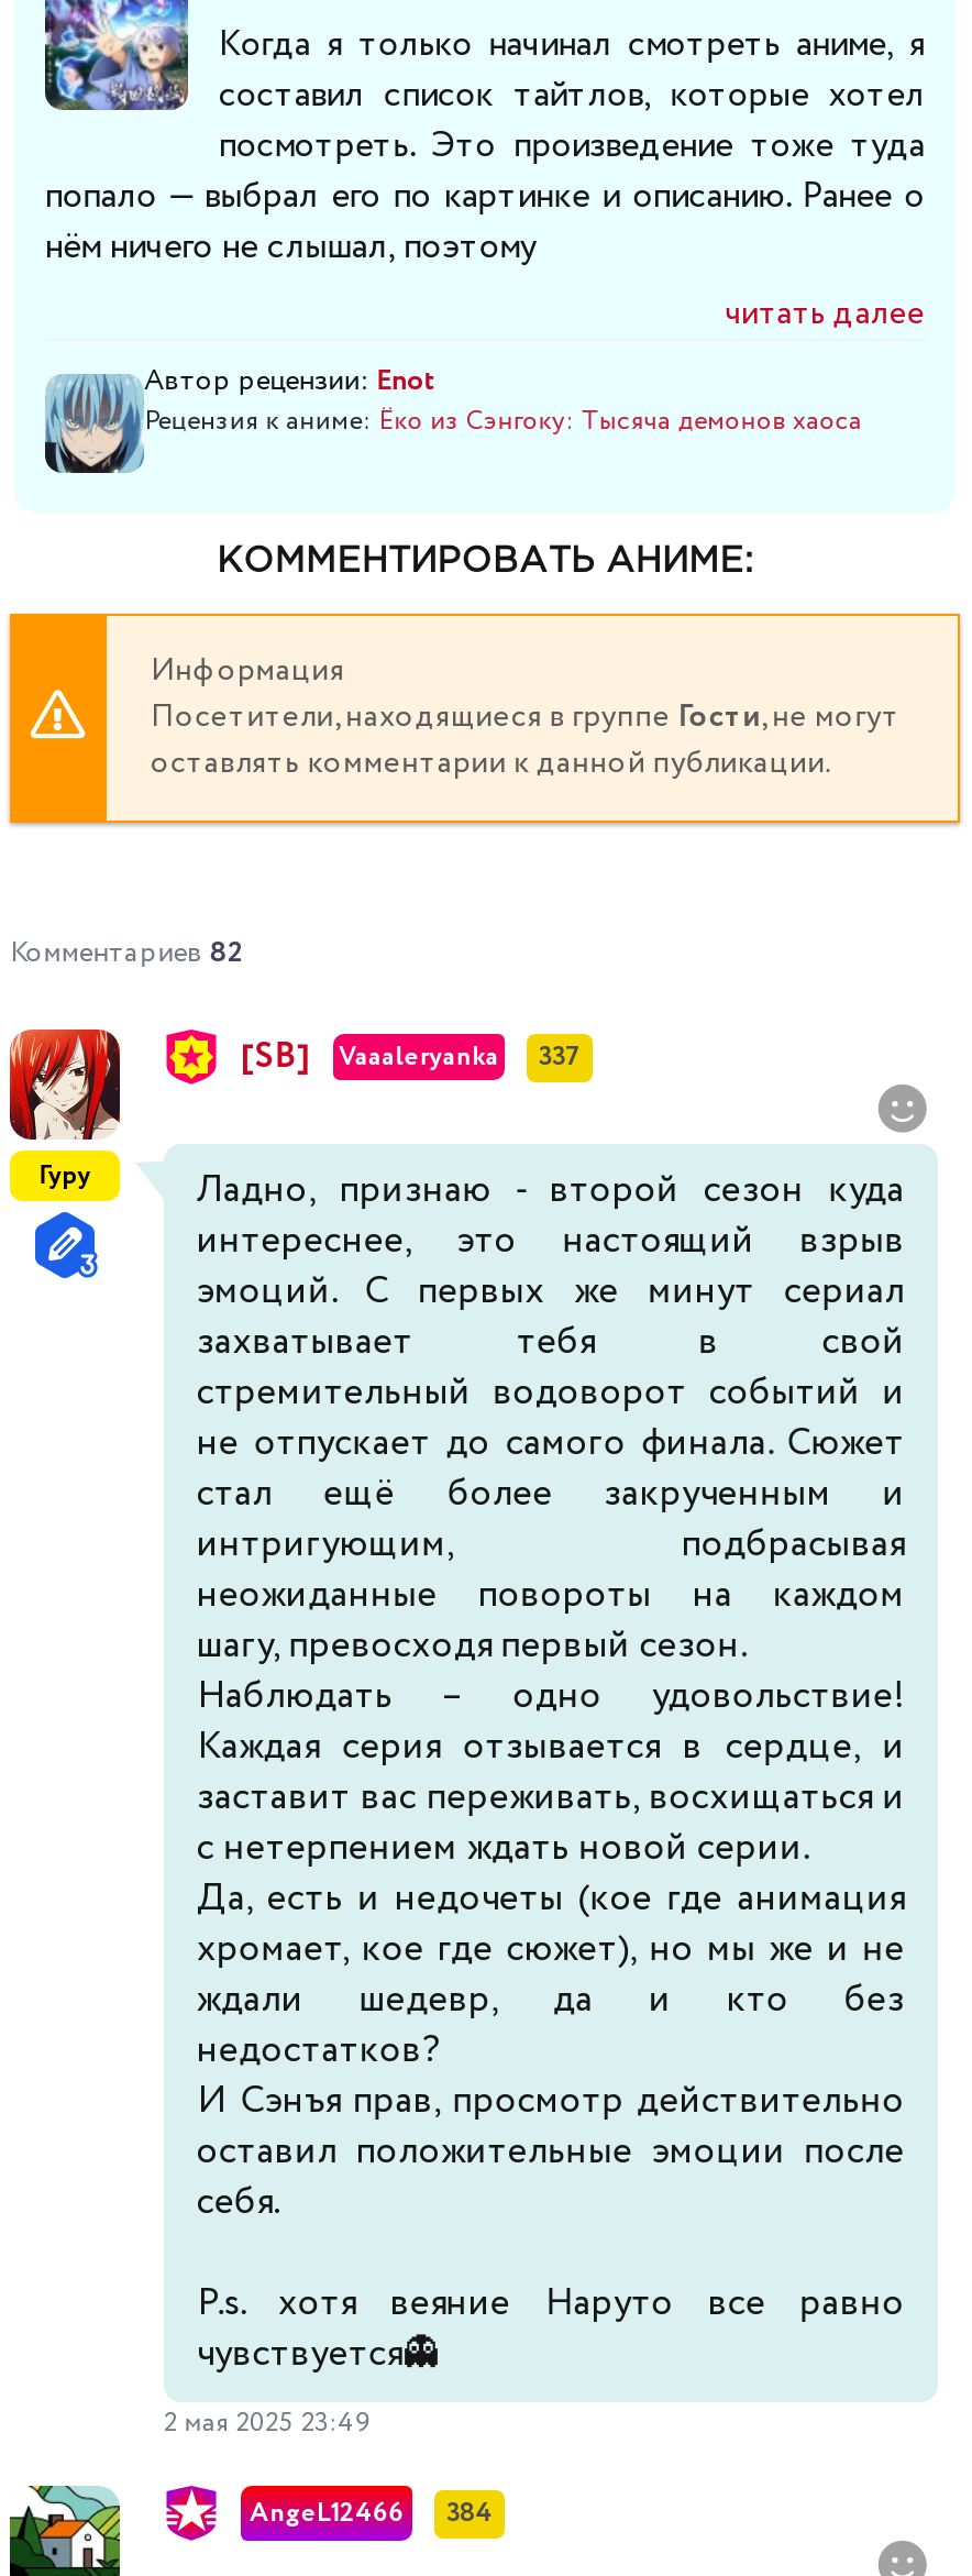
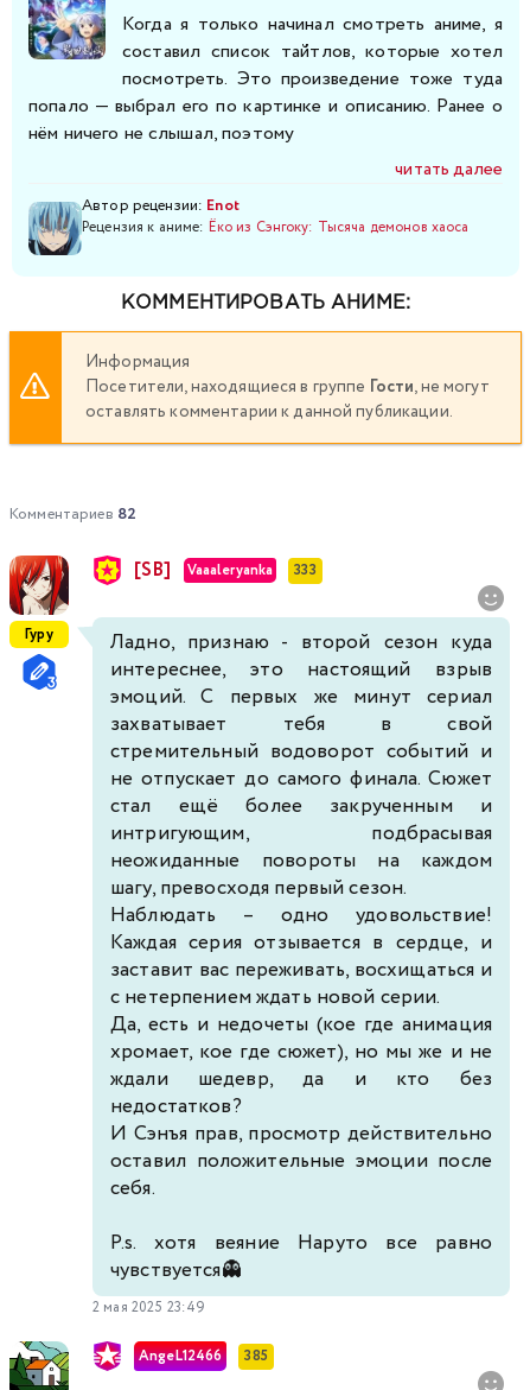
[241,1031,581,1082] [SB] Vaaaleryanka 337 -> [134,556,316,584] [SB] Vaaaleryanka 333
[250,2494,493,2531] AngeL12466 384 -> [139,1346,268,1366] AngeL12466 385

